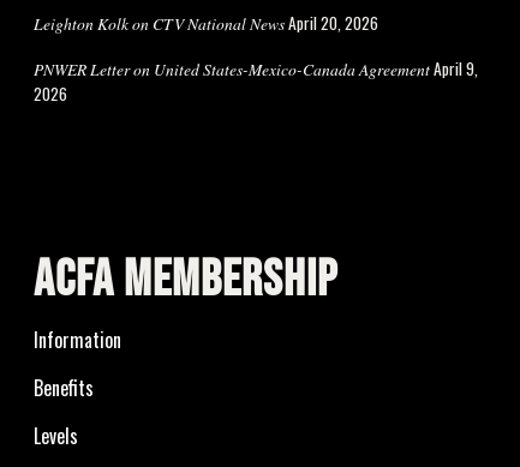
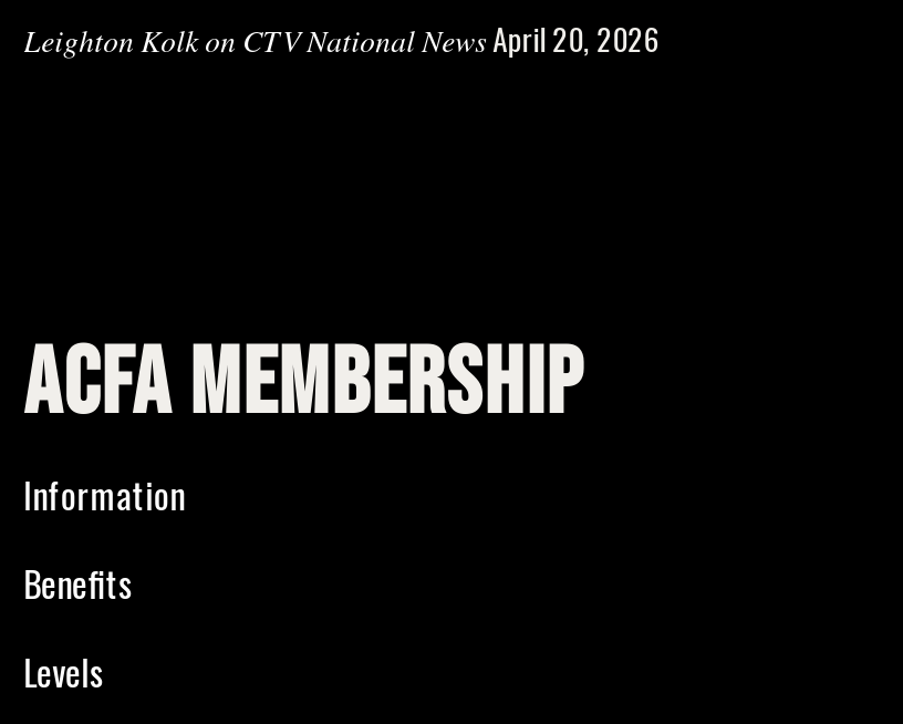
[33,57,477,106] PNWER Letter on United States-Mexico-Canada Agreement April 9, | 2026 -> none

